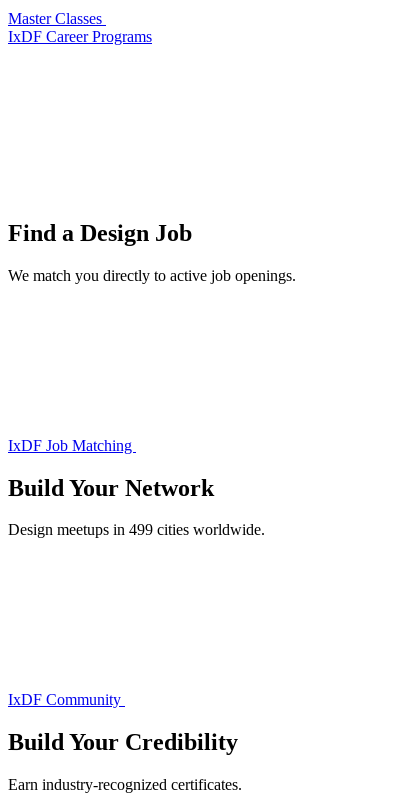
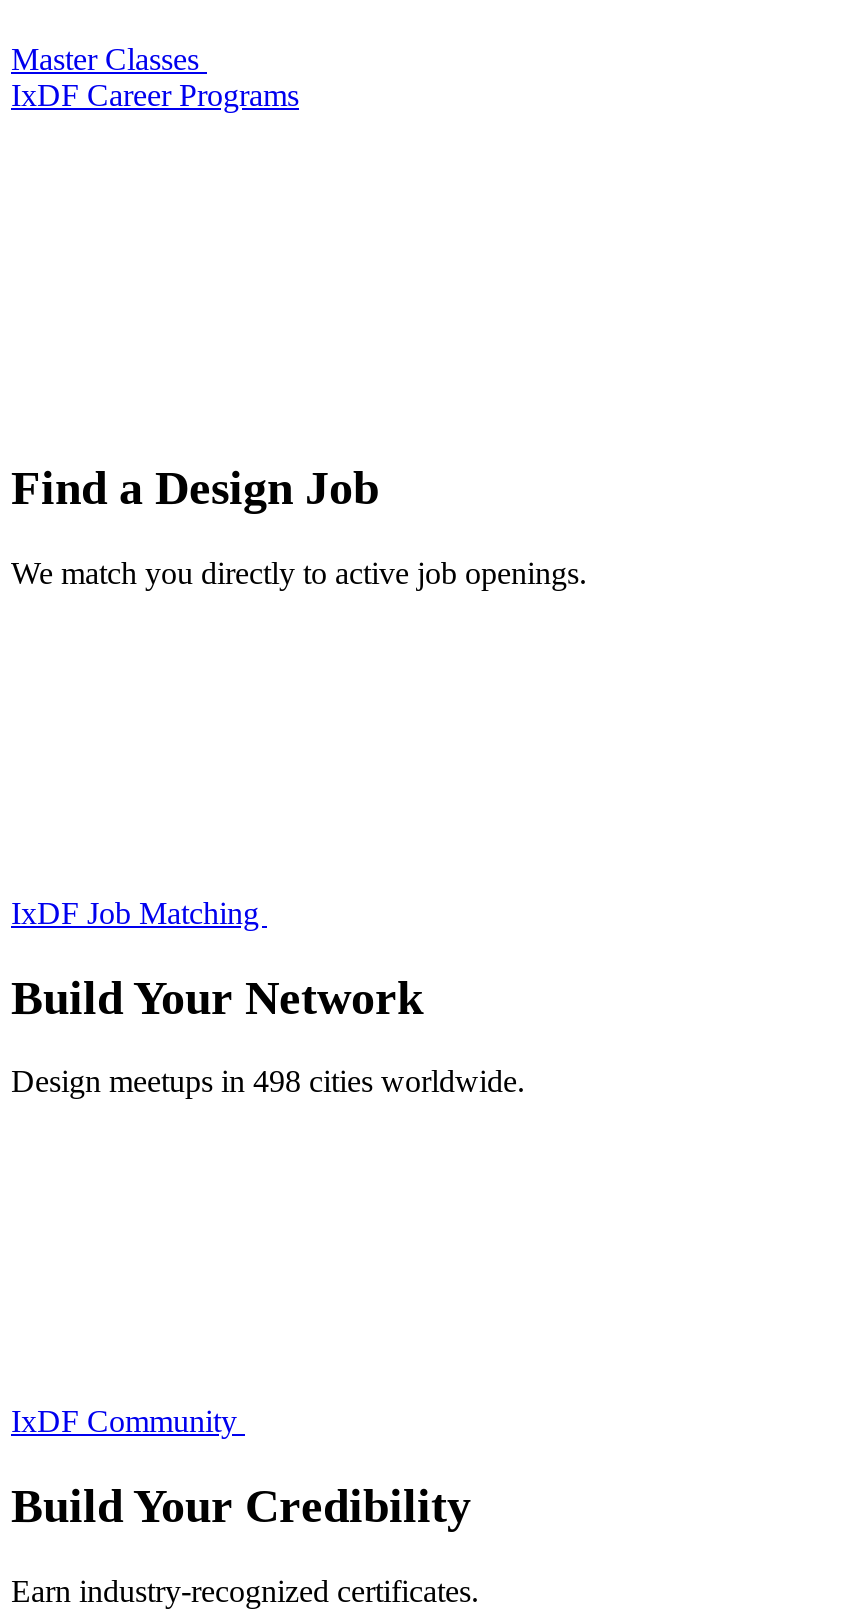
[8,521,265,538] Design meetups in 499 cities worldwide. -> [11,1065,525,1099] Design meetups in 498 cities worldwide.

